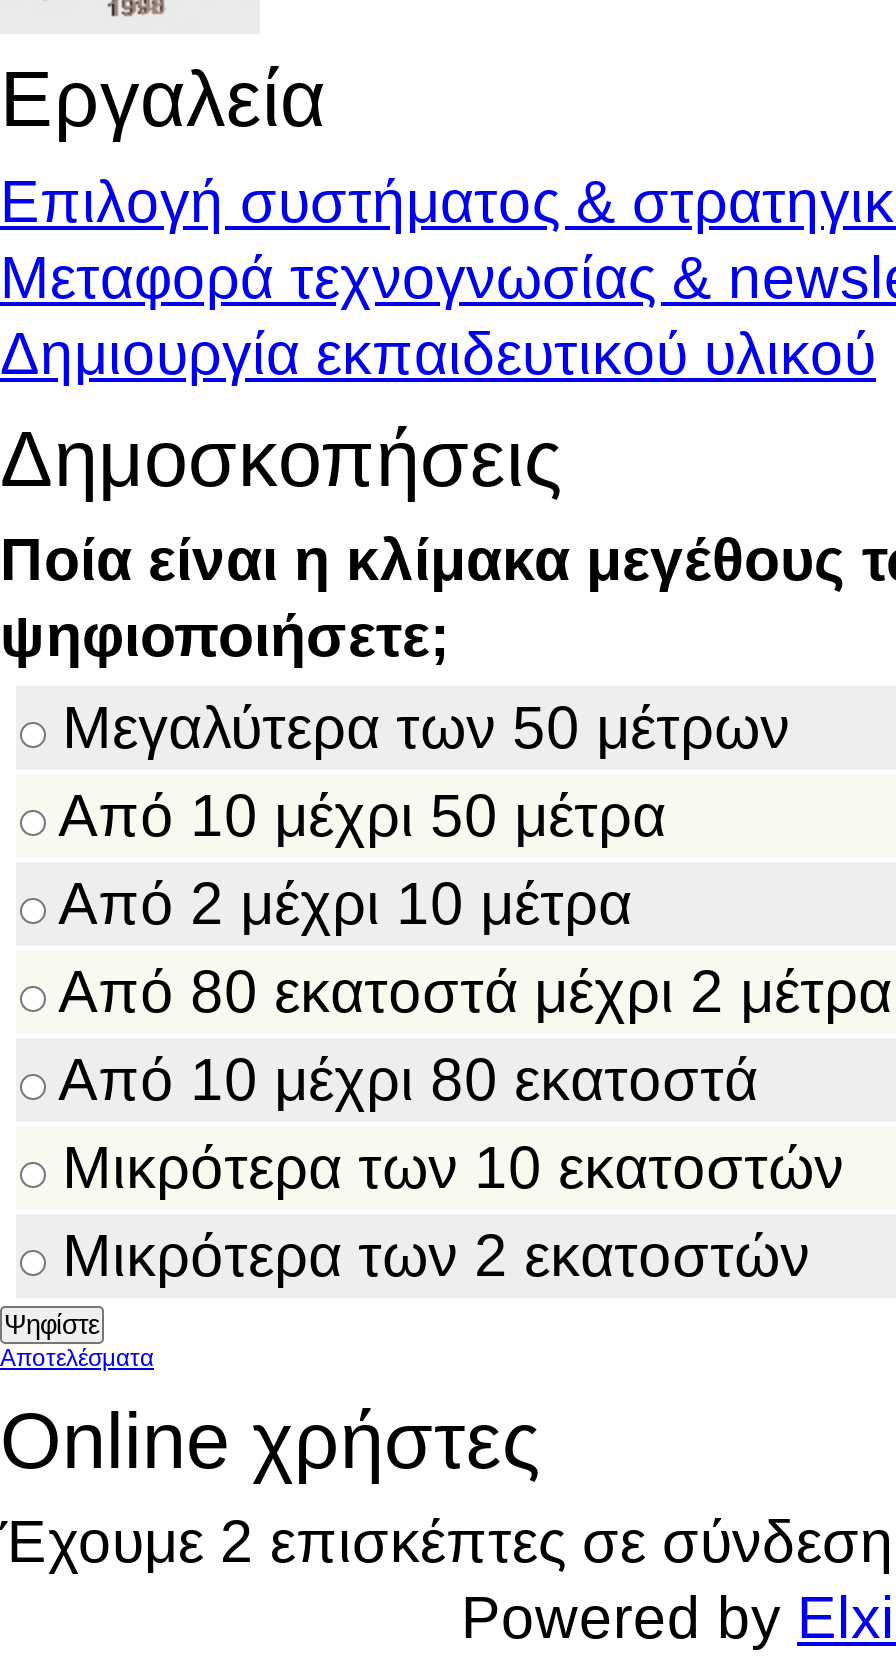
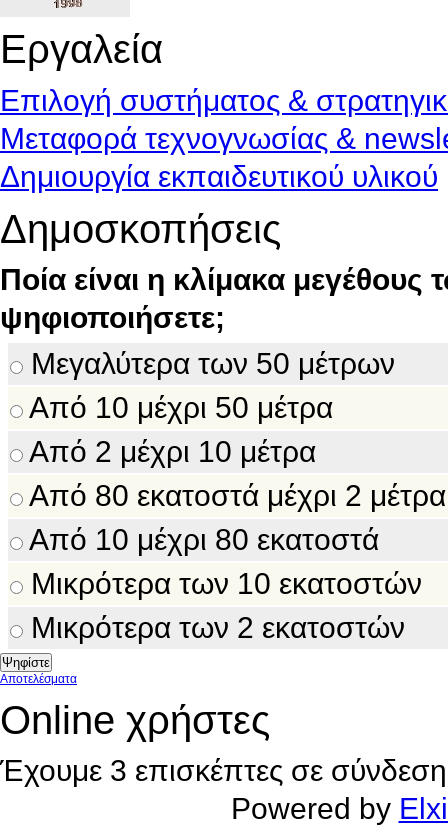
[0,1508,894,1574] Έχουμε 2 επισκέπτες σε σύνδεση -> [0,754,447,787] Έχουμε 3 επισκέπτες σε σύνδεση

